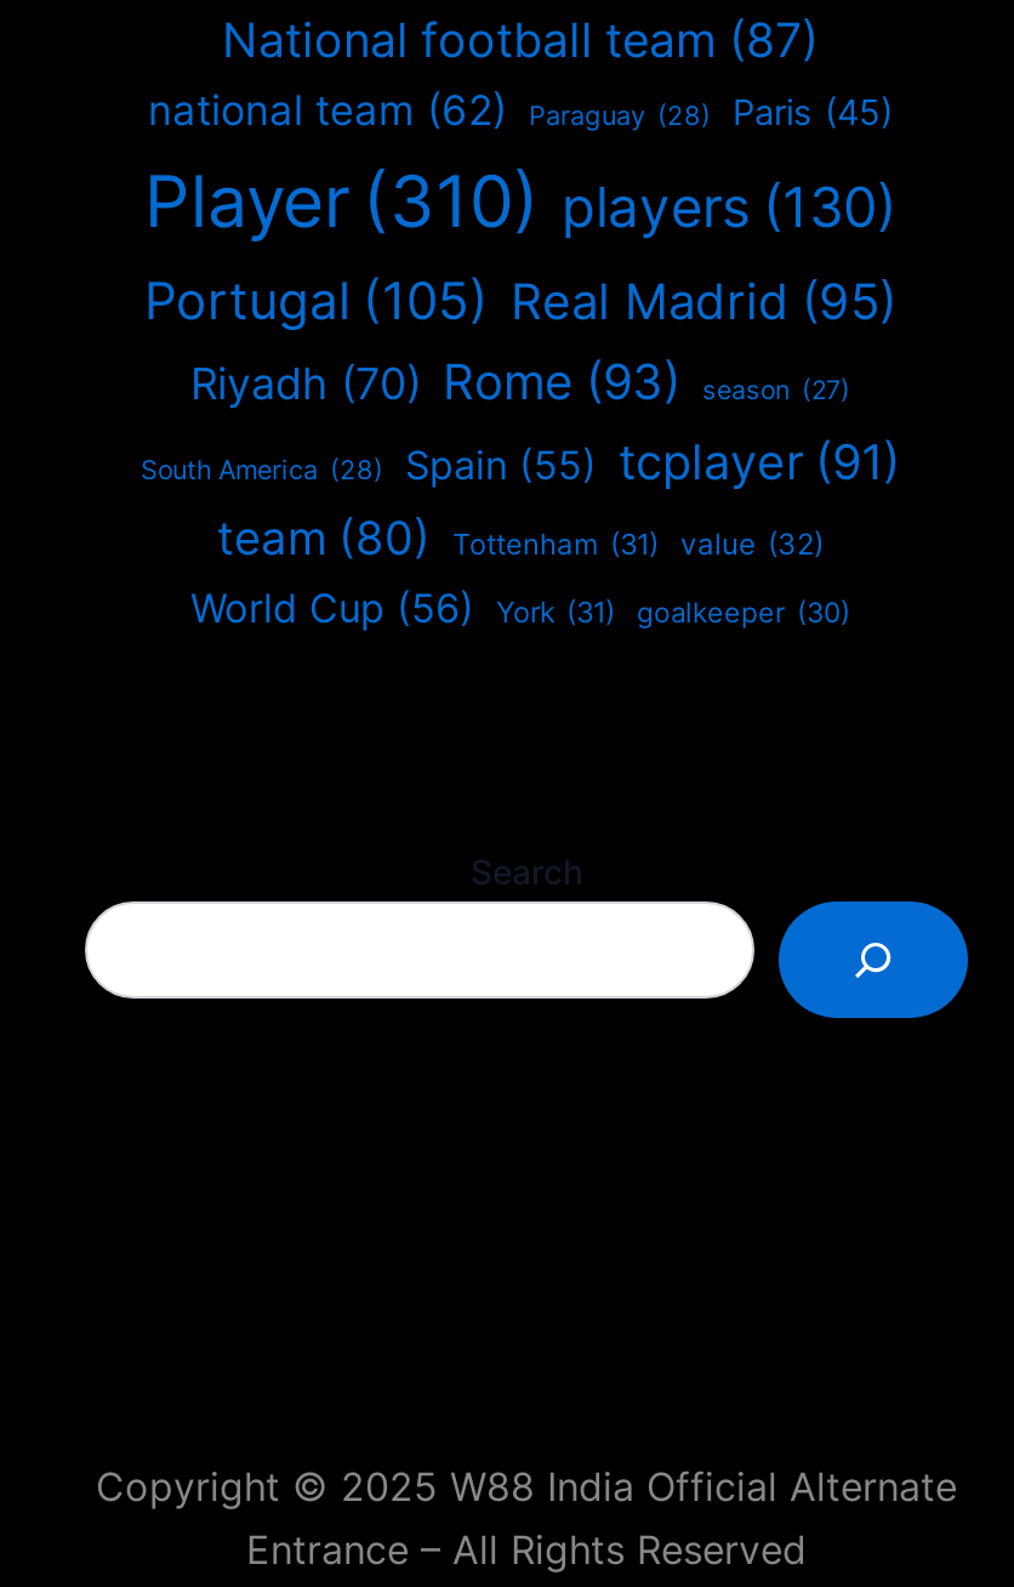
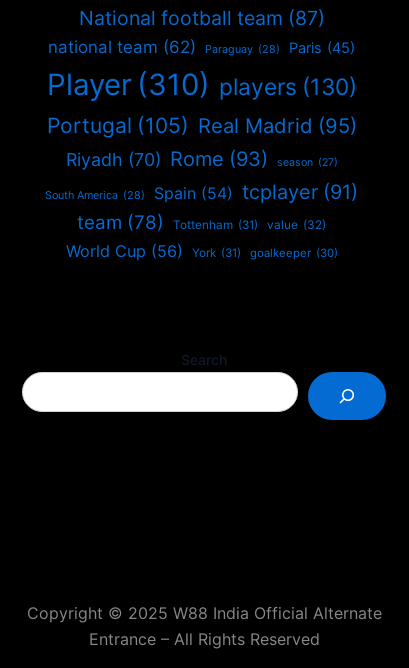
[405,434,900,492] Spain (55) tcplayer (91) -> [154,180,358,204] Spain (54) tcplayer (91)
[217,512,824,568] team (80) Tottenham (31) value (32) -> [77,211,326,234] team (78) Tottenham (31) value (32)

